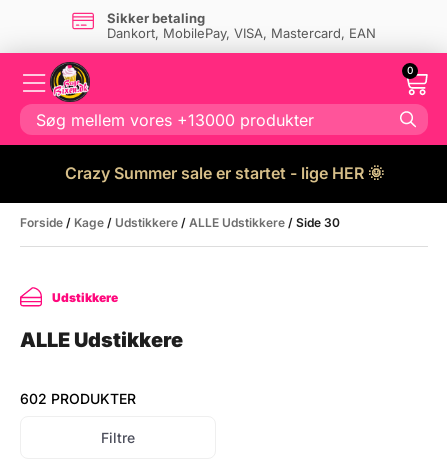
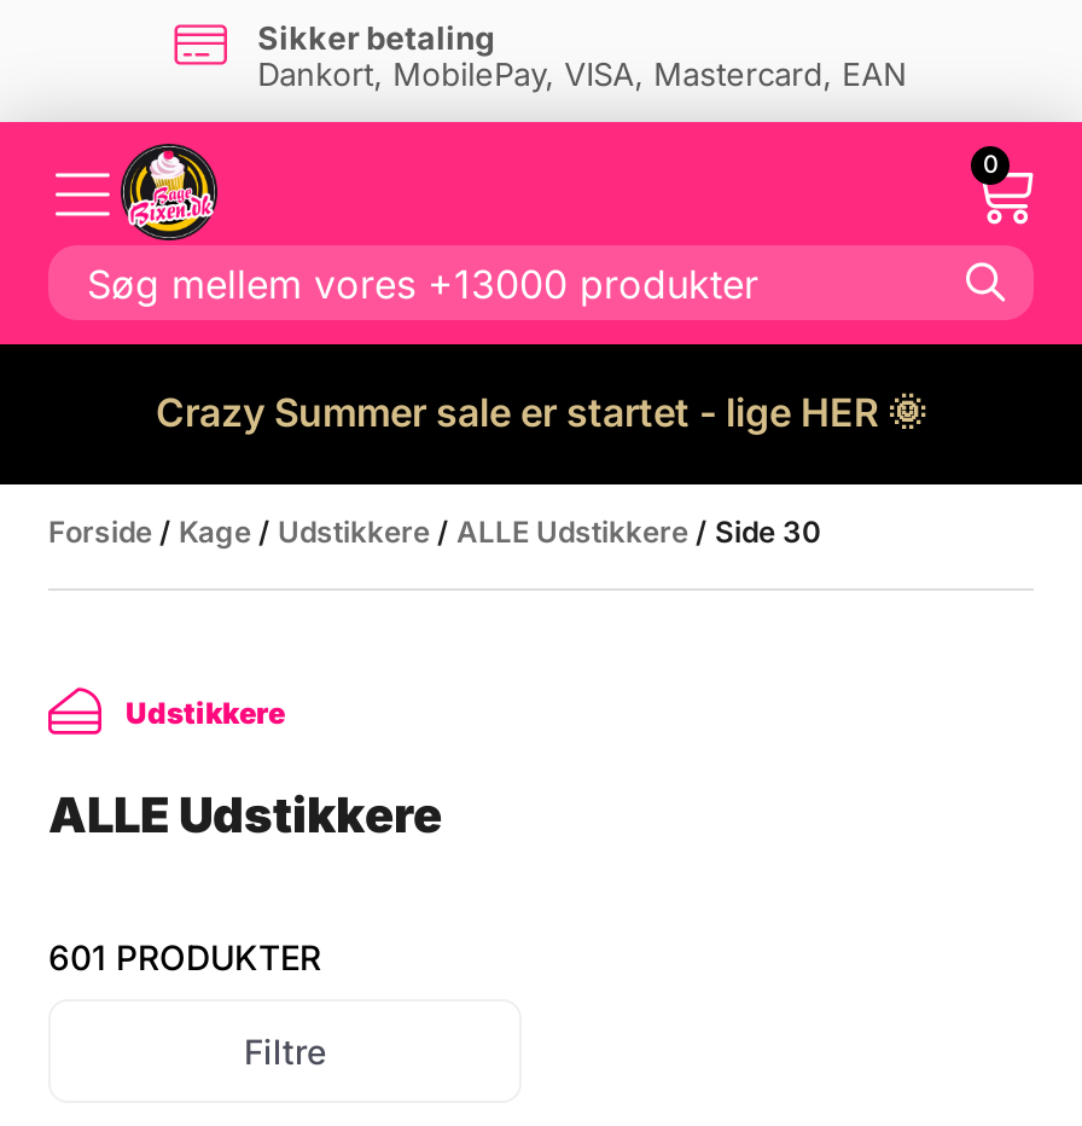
[20,390,136,407] 602 PRODUKTER -> [48,936,321,977] 601 PRODUKTER

